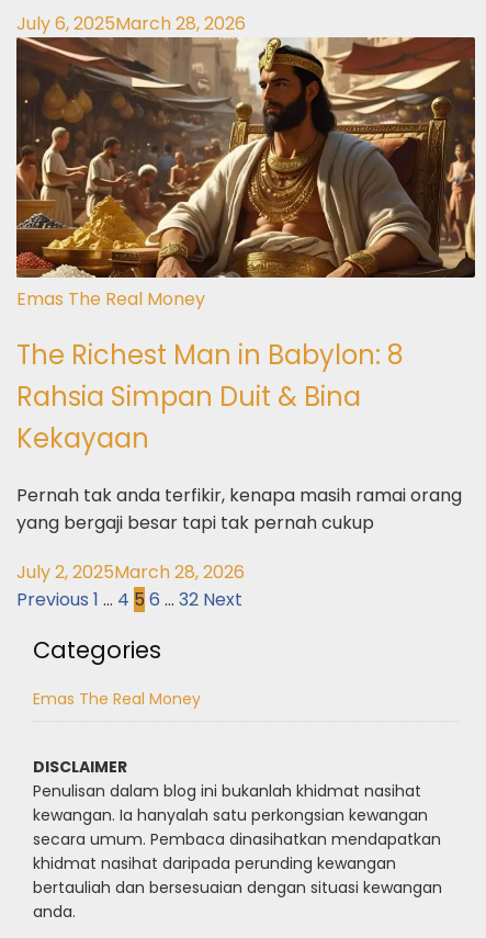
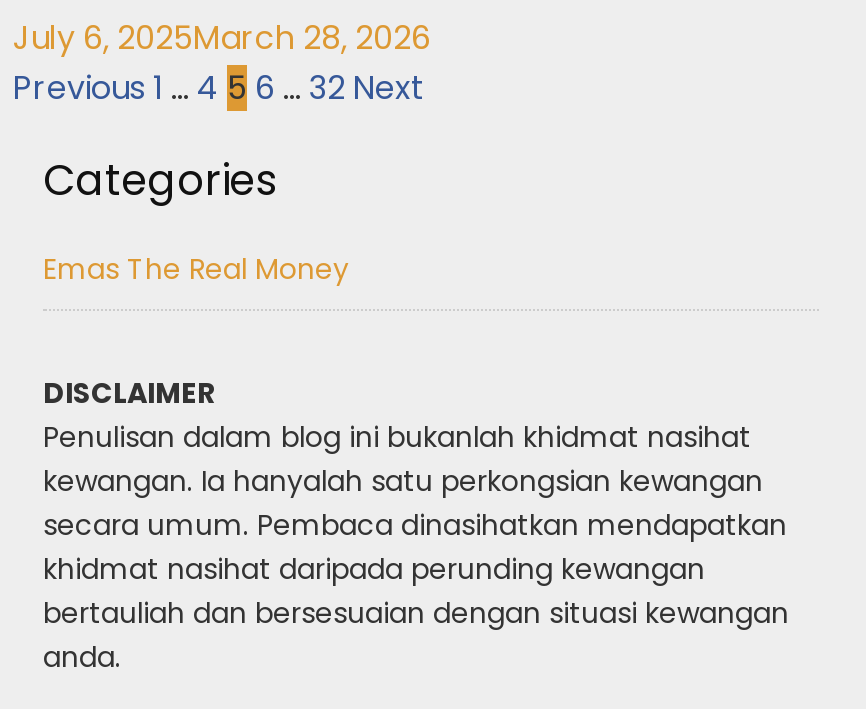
[15,36,476,584] [image] | Emas The Real Money | The Richest Man in Babylon: 8 | Rahsia Simpan Duit & Bina | Kekayaan | Pernah tak anda terfikir, kenapa masih ramai orang | yang bergaji besar tapi tak pernah cukup | July 2, 2025March 28, 2026 -> none

